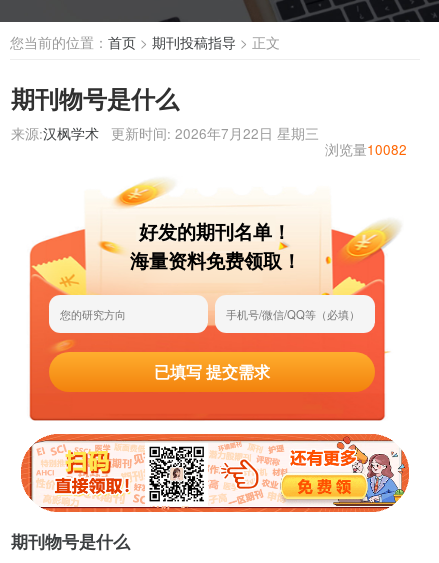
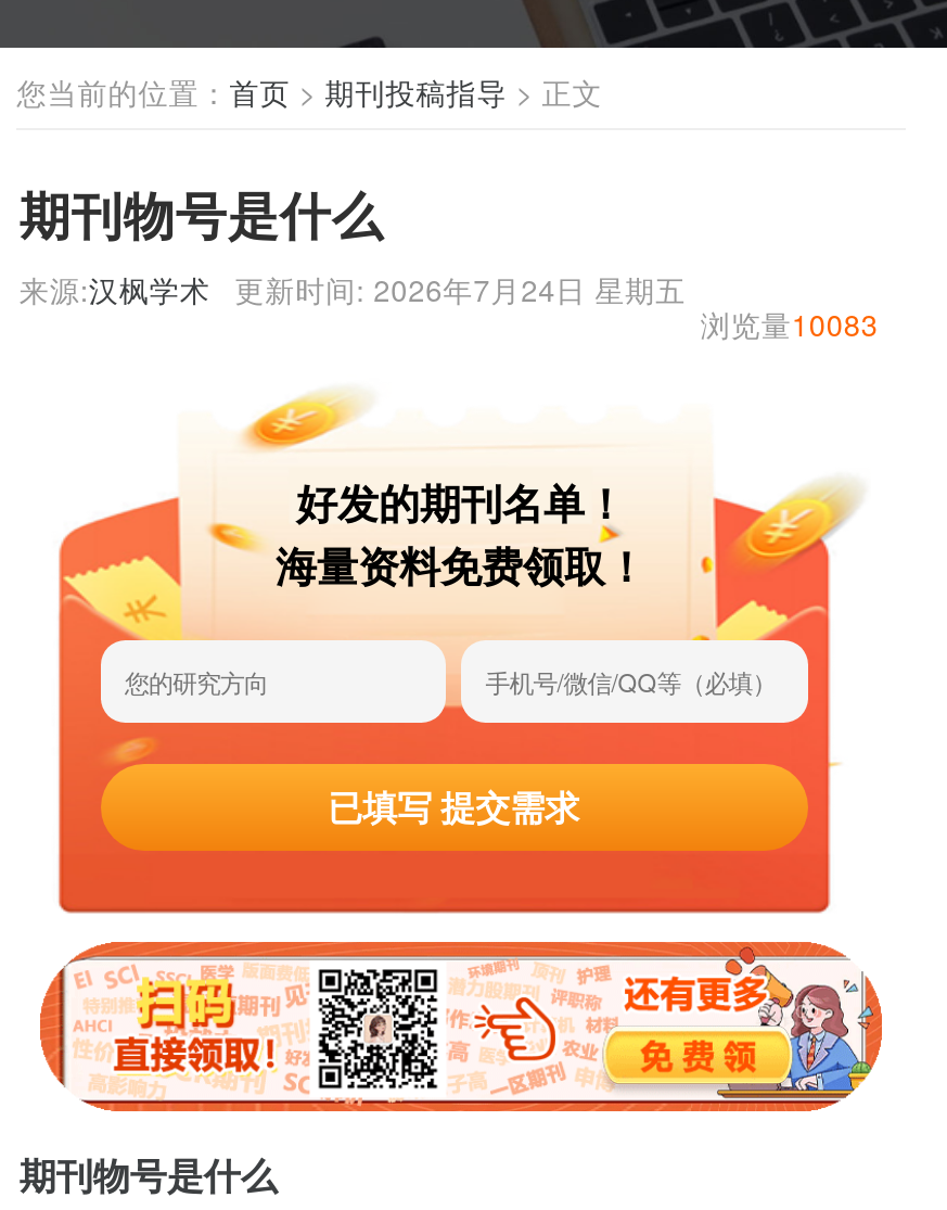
[11,123,319,143] 来源:汉枫学术 更新时间: 2026年7月22日 星期三 -> [19,266,686,310] 来源:汉枫学术 更新时间: 2026年7月24日 星期五
[325,139,407,159] 浏览量10082 -> [701,301,878,344] 浏览量10083

